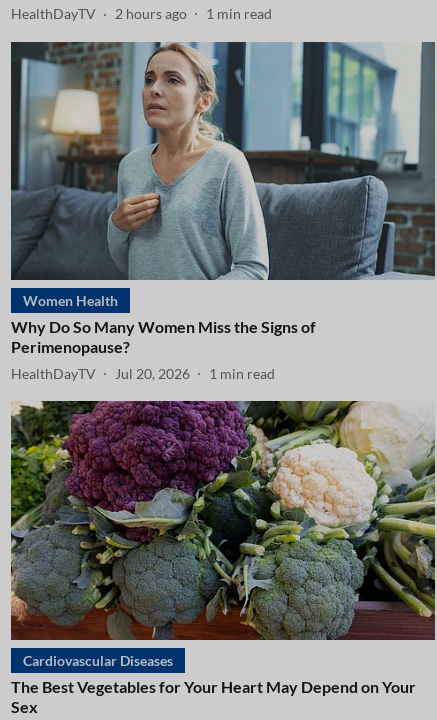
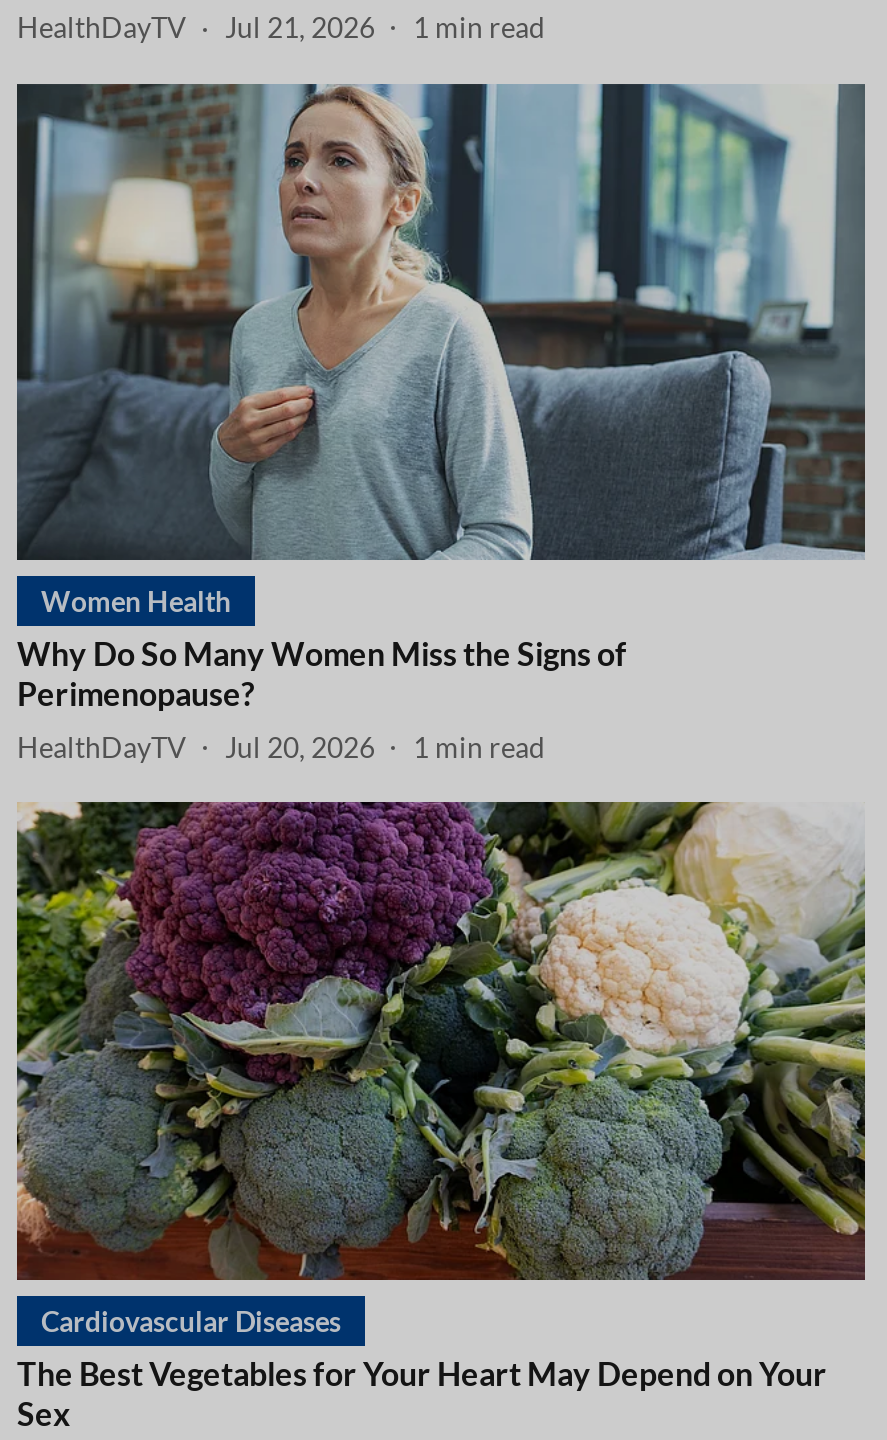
[11,5,272,22] HealthDayTV 2 hours ago 1 min read -> [17,10,545,44] HealthDayTV Jul 21, 2026 1 min read

